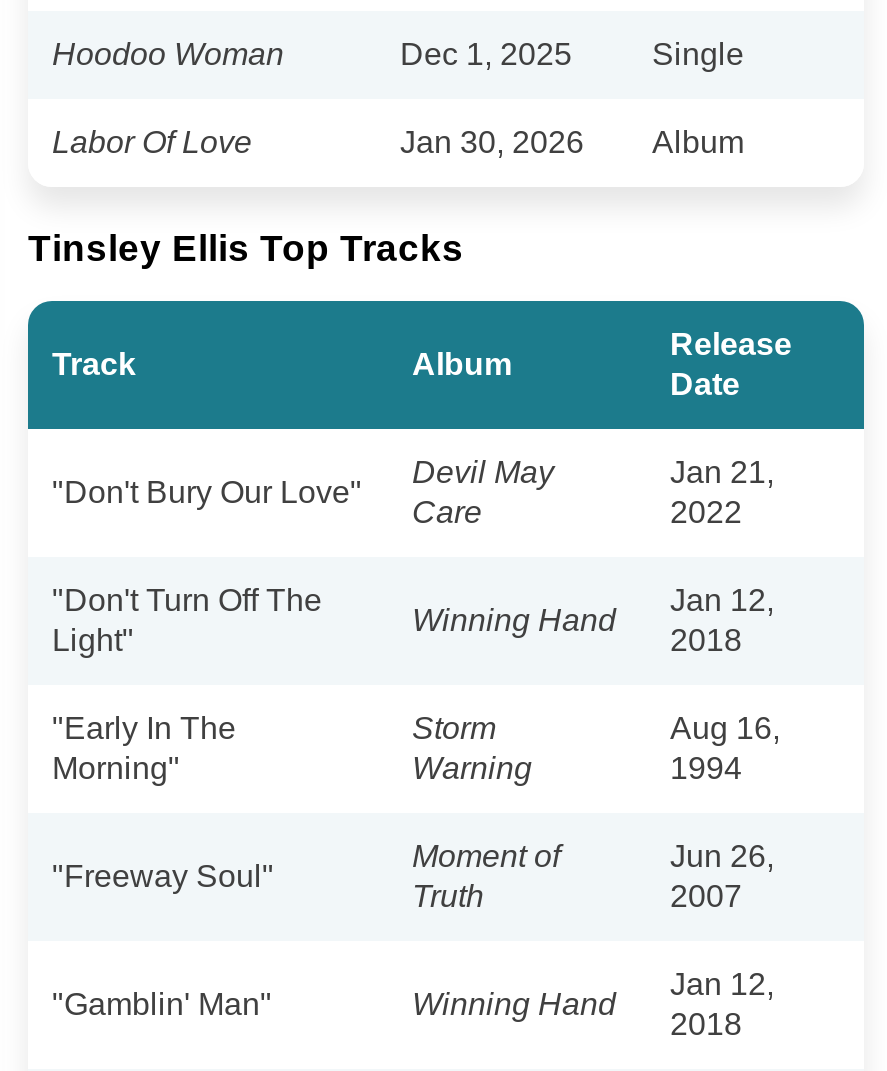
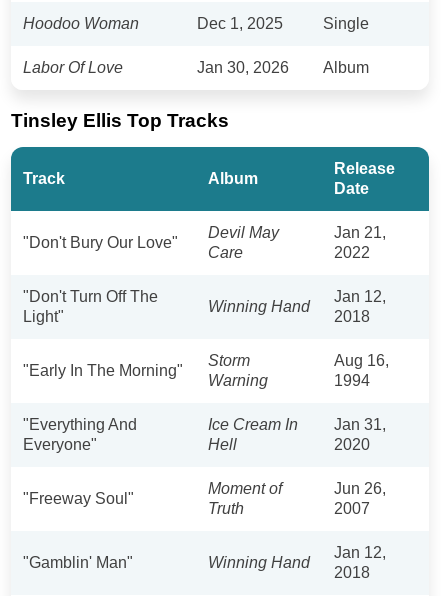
none -> [23,415,137,452] "Everything And | Everyone"
none -> [208,415,298,452] Ice Cream In | Hell
none -> [334,415,386,452] Jan 31, | 2020

